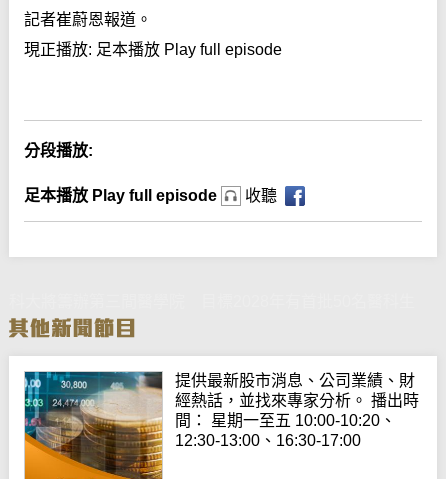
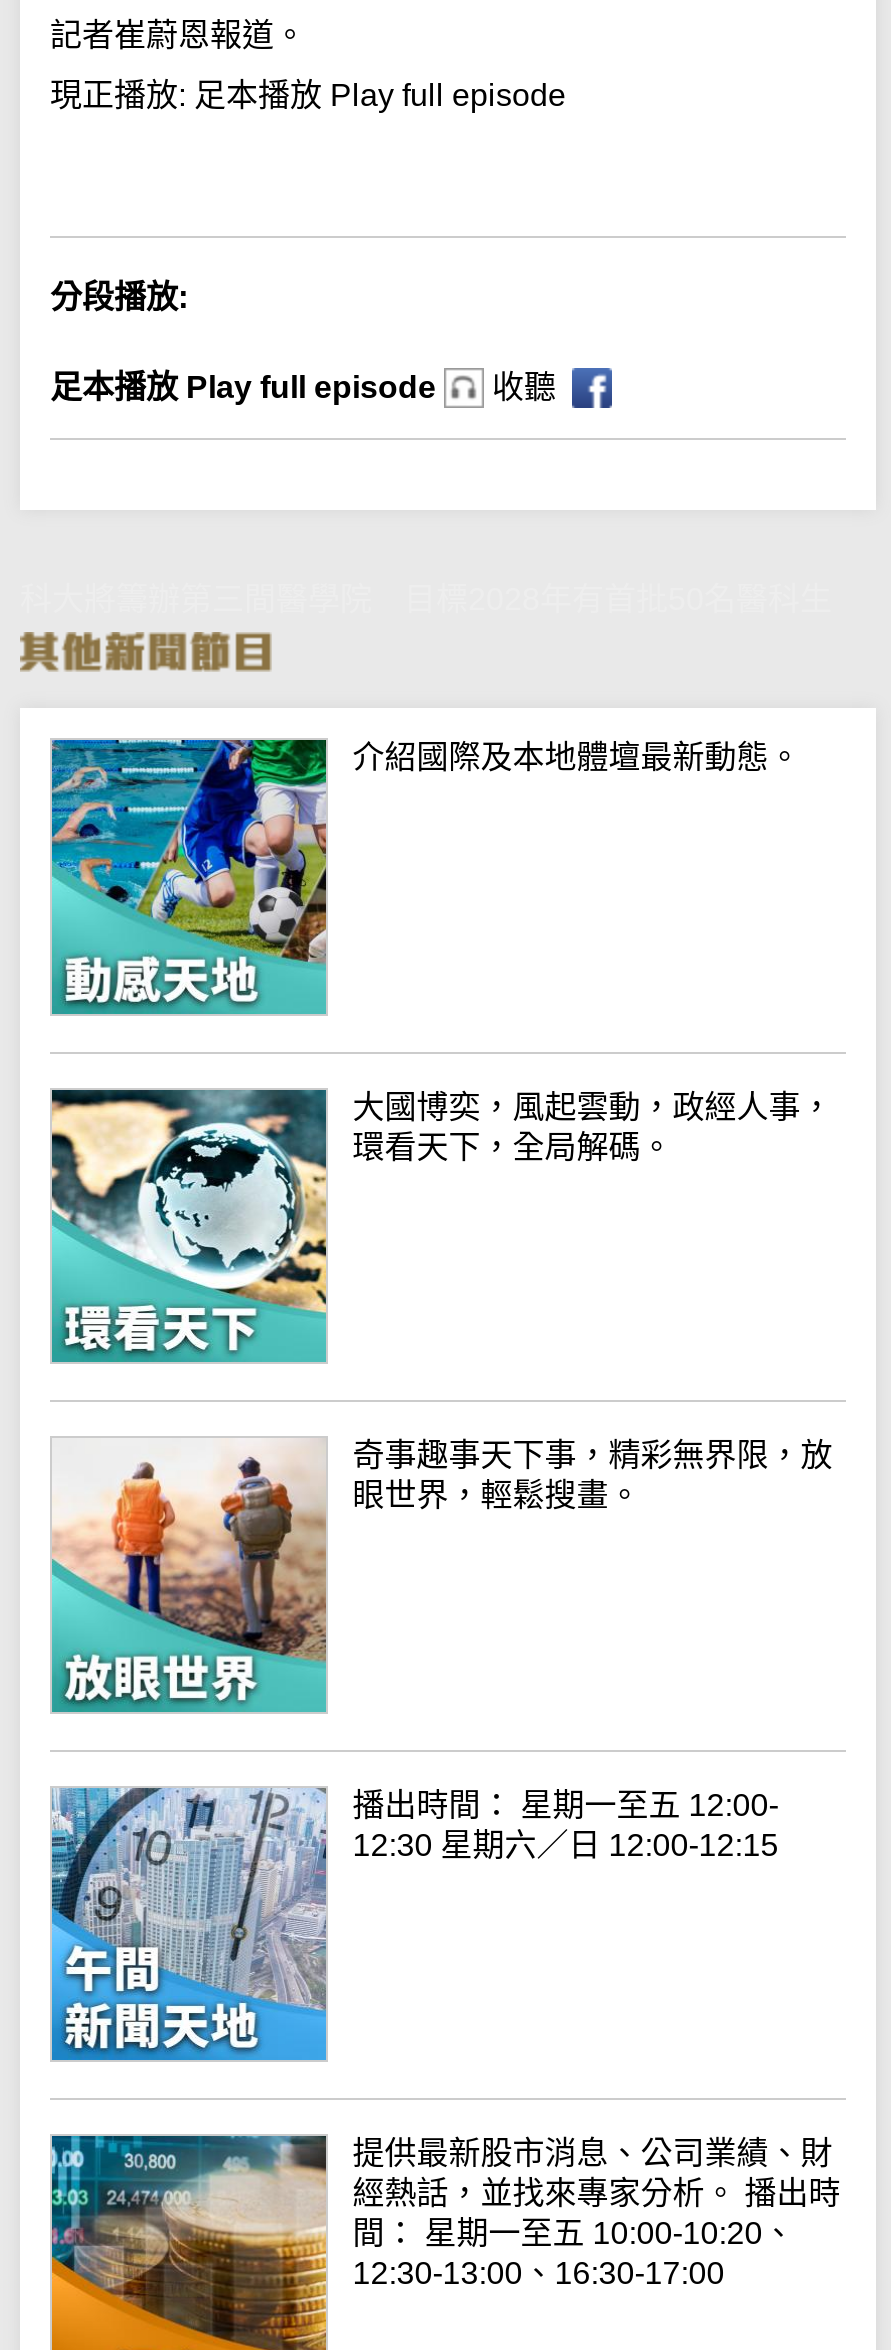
none -> [50,738,800,1016] [image] | 介紹國際及本地體壇最新動態。
none -> [50,1088,832,1364] [image] | 大國博奕，風起雲動，政經人事， | 環看天下，全局解碼。
none -> [50,1414,832,1714] [image] | 奇事趣事天下事，精彩無界限，放 | 眼世界，輕鬆搜畫。
none -> [50,1766,778,2068] [image] | 播出時間： 星期一至五 12:00- | 12:30 星期六／日 12:00-12:15

